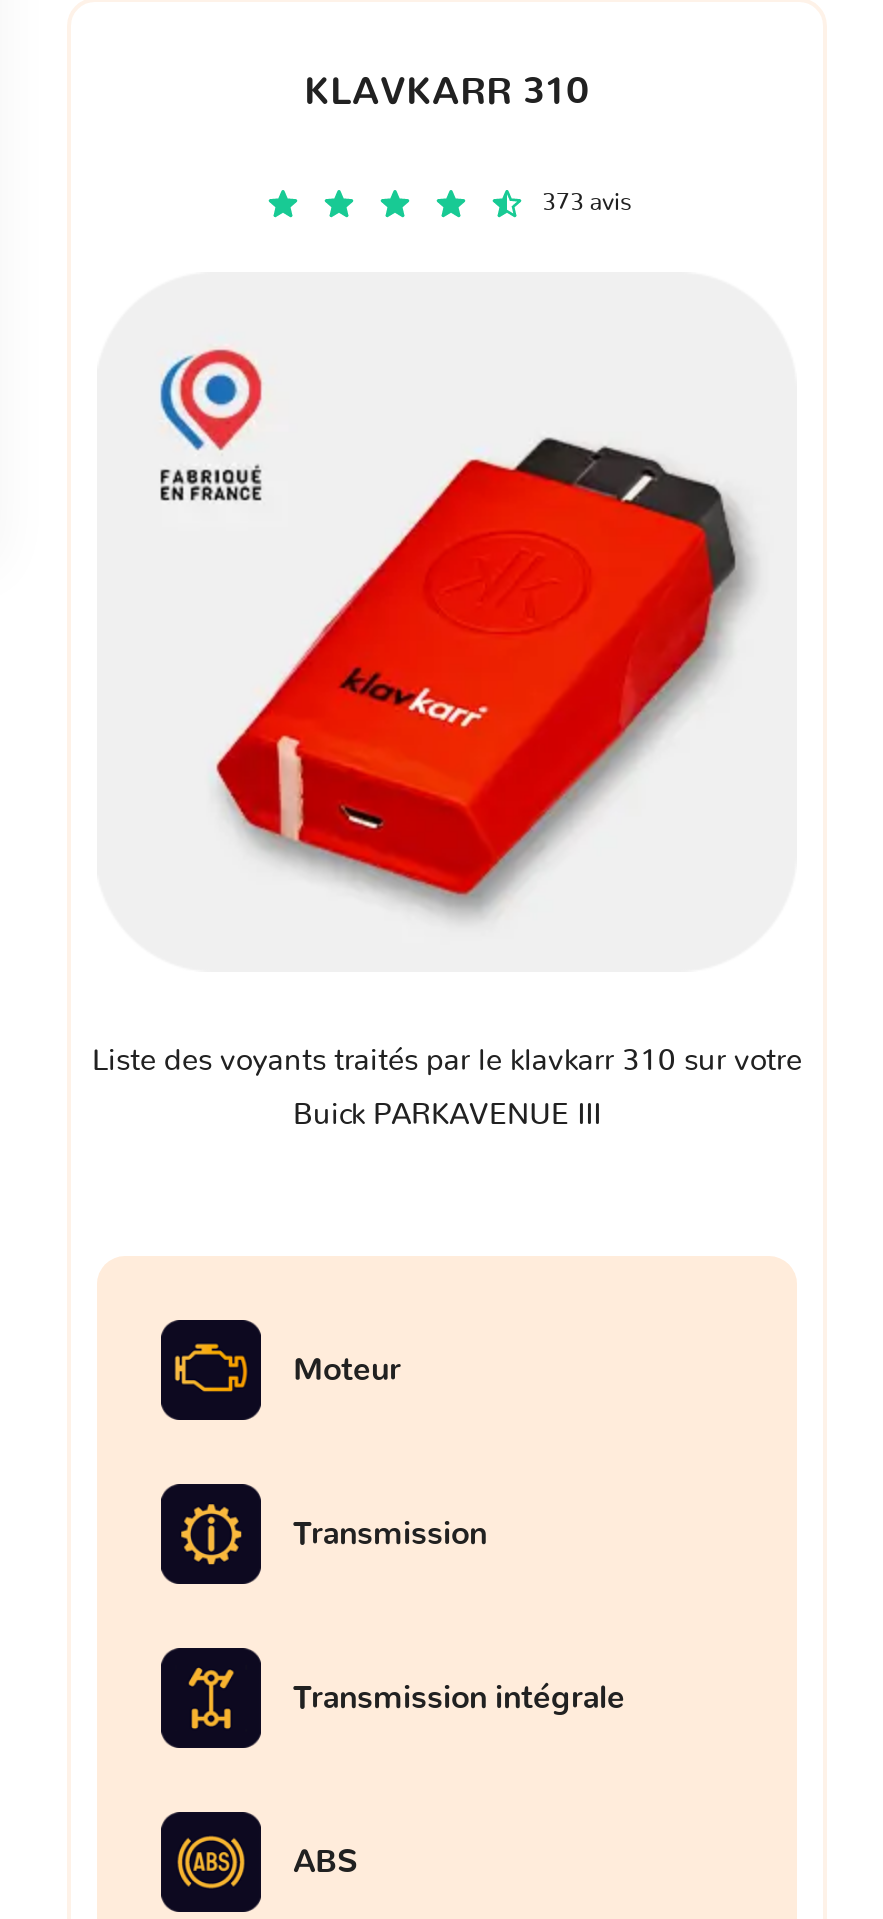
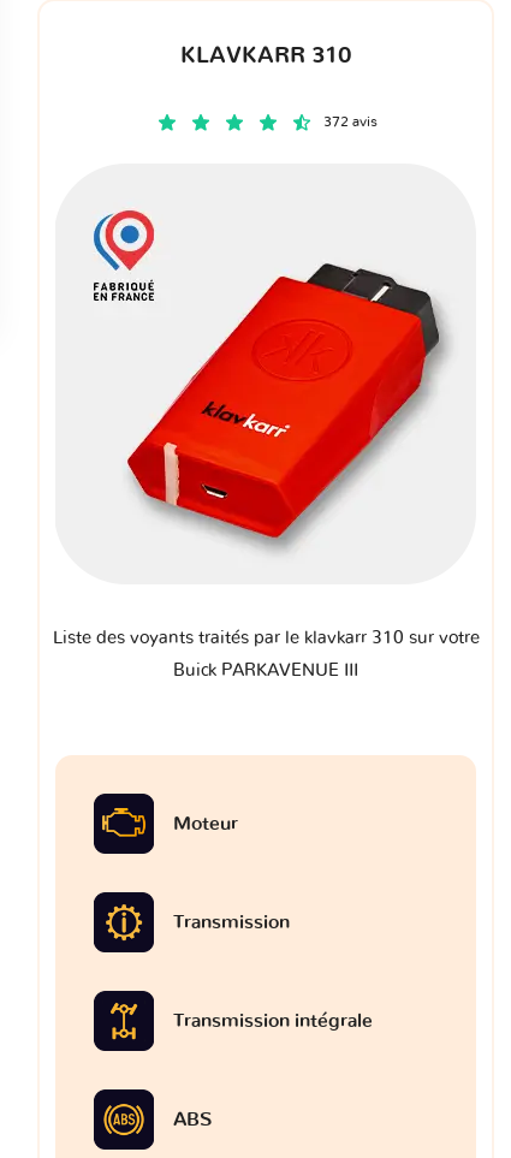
[542,191,632,215] 373 avis -> [323,115,377,129] 372 avis

